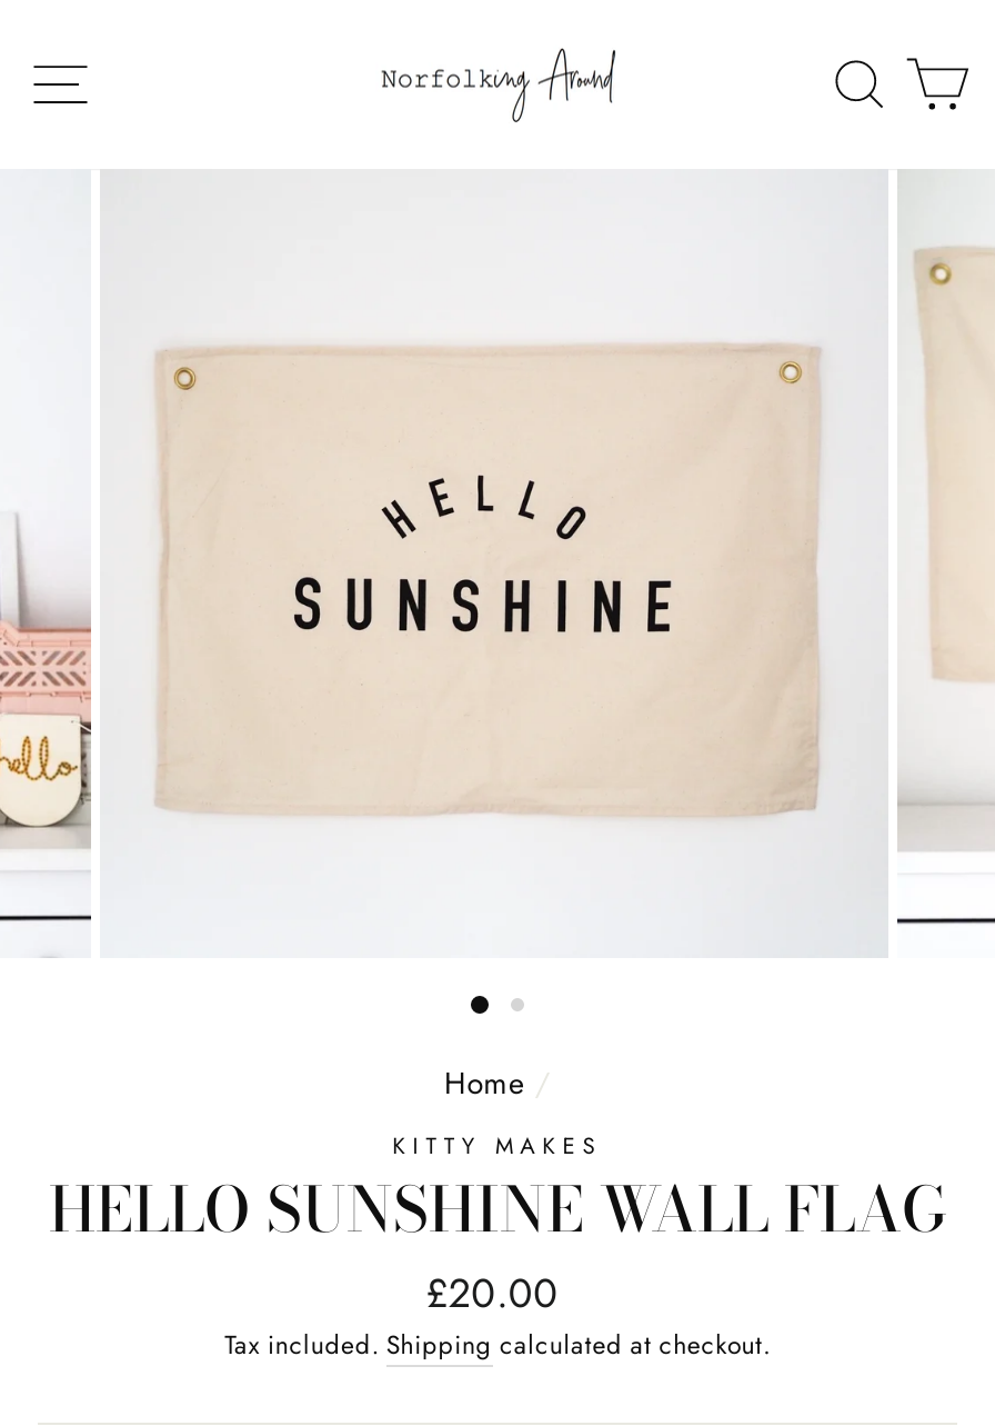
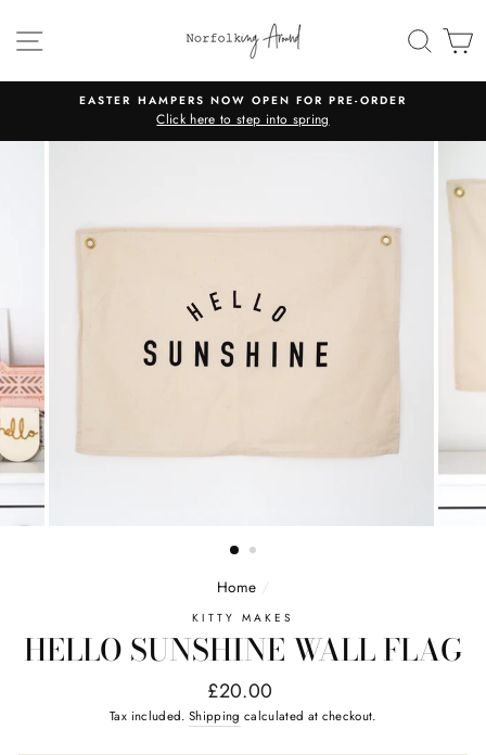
none -> [79,92,406,129] EASTER HAMPERS NOW OPEN FOR PRE-ORDER | Click here to step into spring

